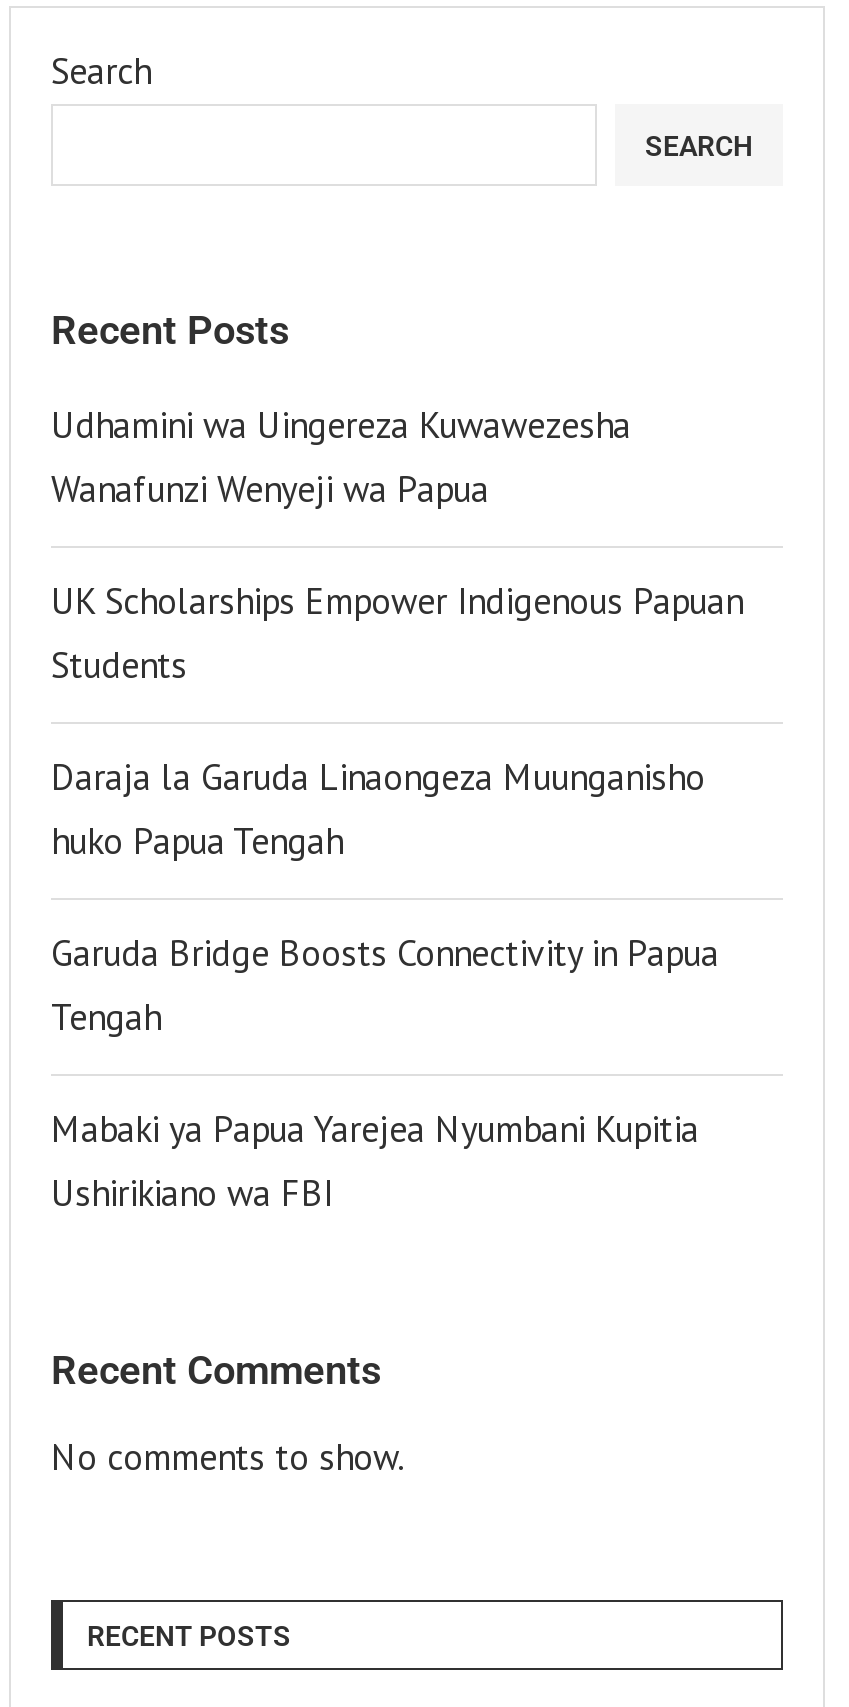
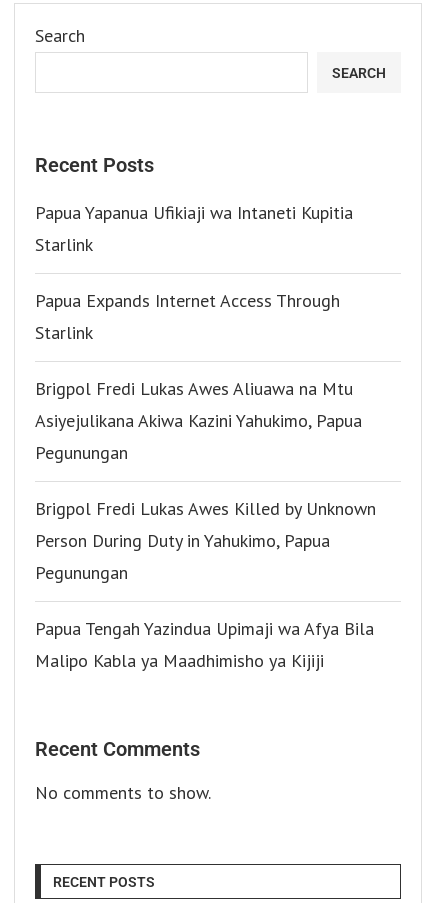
[51,403,631,513] Udhamini wa Uingereza Kuwawezesha | Wanafunzi Wenyeji wa Papua -> [35,201,353,256] Papua Yapanua Ufikiaji wa Intaneti Kupitia | Starlink
[51,579,743,689] UK Scholarships Empower Indigenous Papuan | Students -> [35,289,340,344] Papua Expands Internet Access Through | Starlink
[51,755,705,865] Daraja la Garuda Linaongeza Muunganisho | huko Papua Tengah -> [35,377,362,464] Brigpol Fredi Lukas Awes Aliuawa na Mtu | Asiyejulikana Akiwa Kazini Yahukimo, Papua | Pegunungan
[51,931,719,1041] Garuda Bridge Boosts Connectivity in Papua | Tengah -> [35,497,376,584] Brigpol Fredi Lukas Awes Killed by Unknown | Person During Duty in Yahukimo, Papua | Pegunungan
[51,1107,699,1217] Mabaki ya Papua Yarejea Nyumbani Kupitia | Ushirikiano wa FBI -> [35,617,374,672] Papua Tengah Yazindua Upimaji wa Afya Bila | Malipo Kabla ya Maadhimisho ya Kijiji

